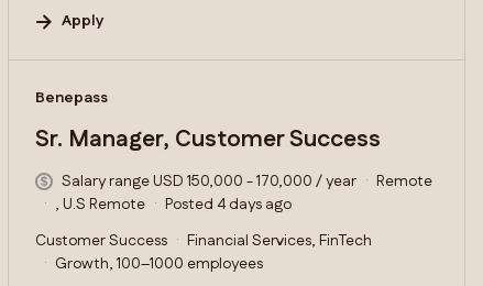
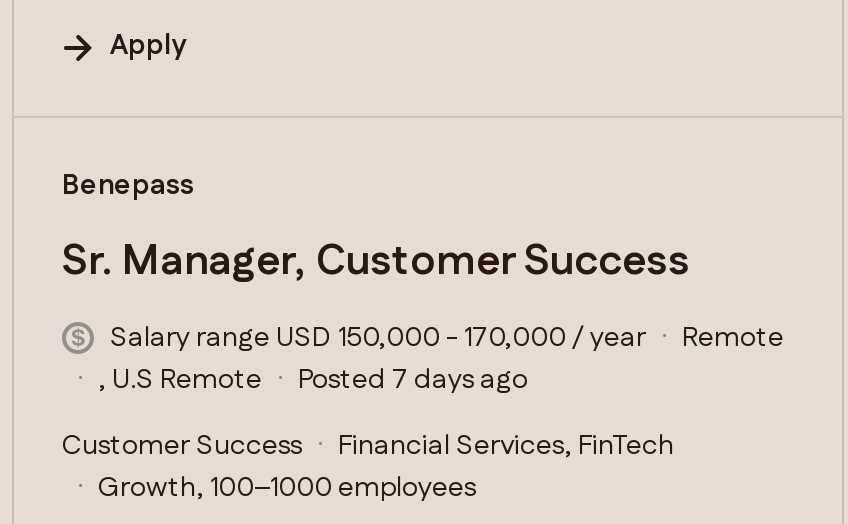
[165,194,292,216] Posted 4 days ago -> [298,360,528,400] Posted 7 days ago

